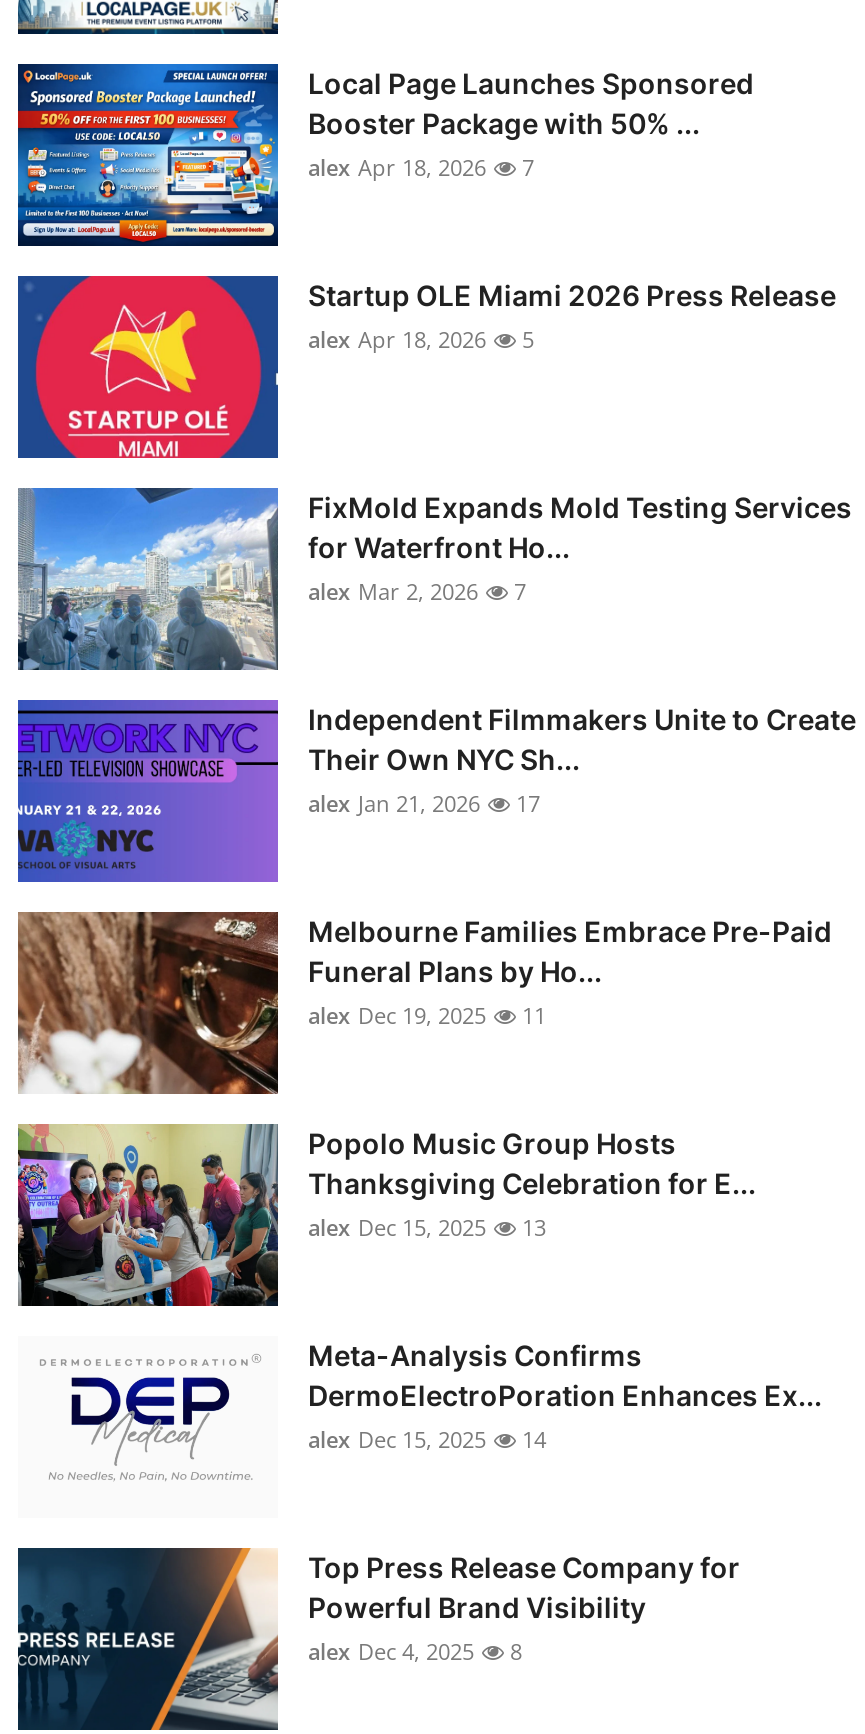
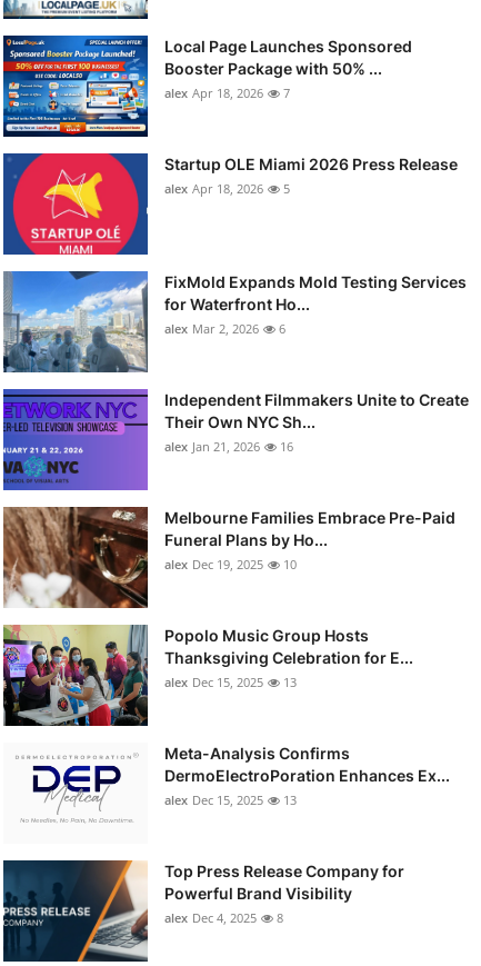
[308,576,526,606] alex Mar 2, 2026 7 -> [164,320,285,337] alex Mar 2, 2026 6
[308,788,540,818] alex Jan 21, 2026 17 -> [164,438,293,455] alex Jan 21, 2026 16
[308,1000,546,1030] alex Dec 19, 2025 11 -> [164,556,297,572] alex Dec 19, 2025 10
[308,1424,546,1454] alex Dec 15, 2025 14 -> [164,791,297,808] alex Dec 15, 2025 13

